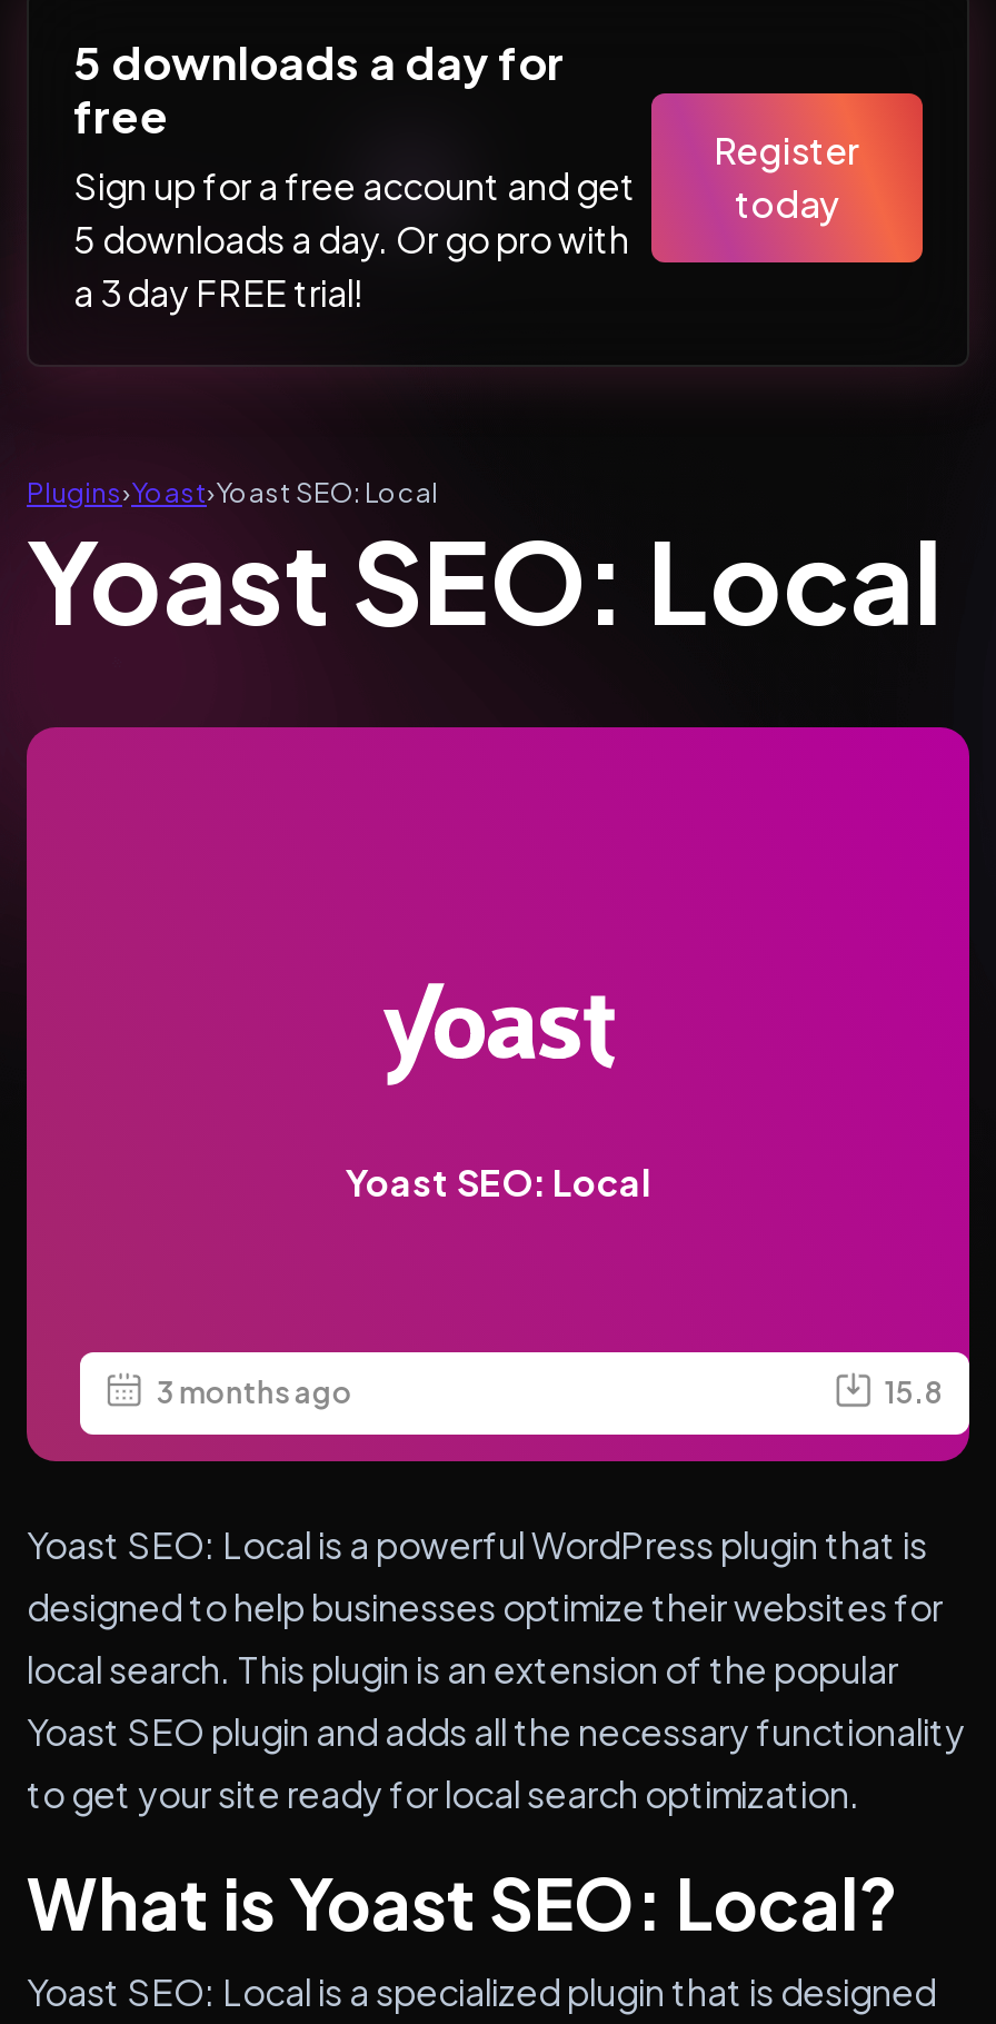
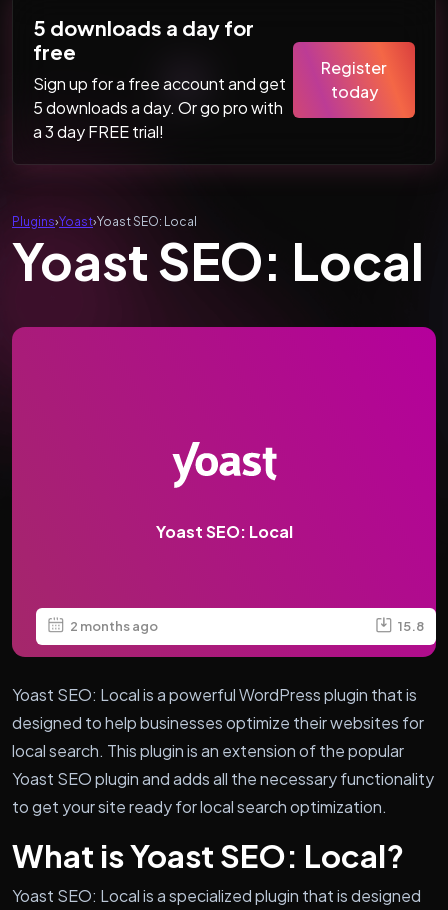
[157,1374,352,1409] 3 months ago -> [70,618,158,634] 2 months ago

